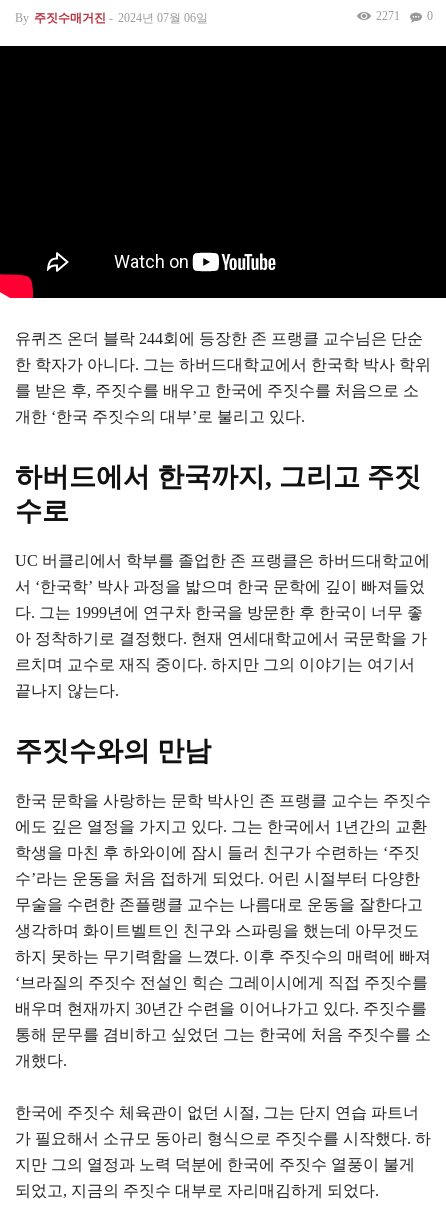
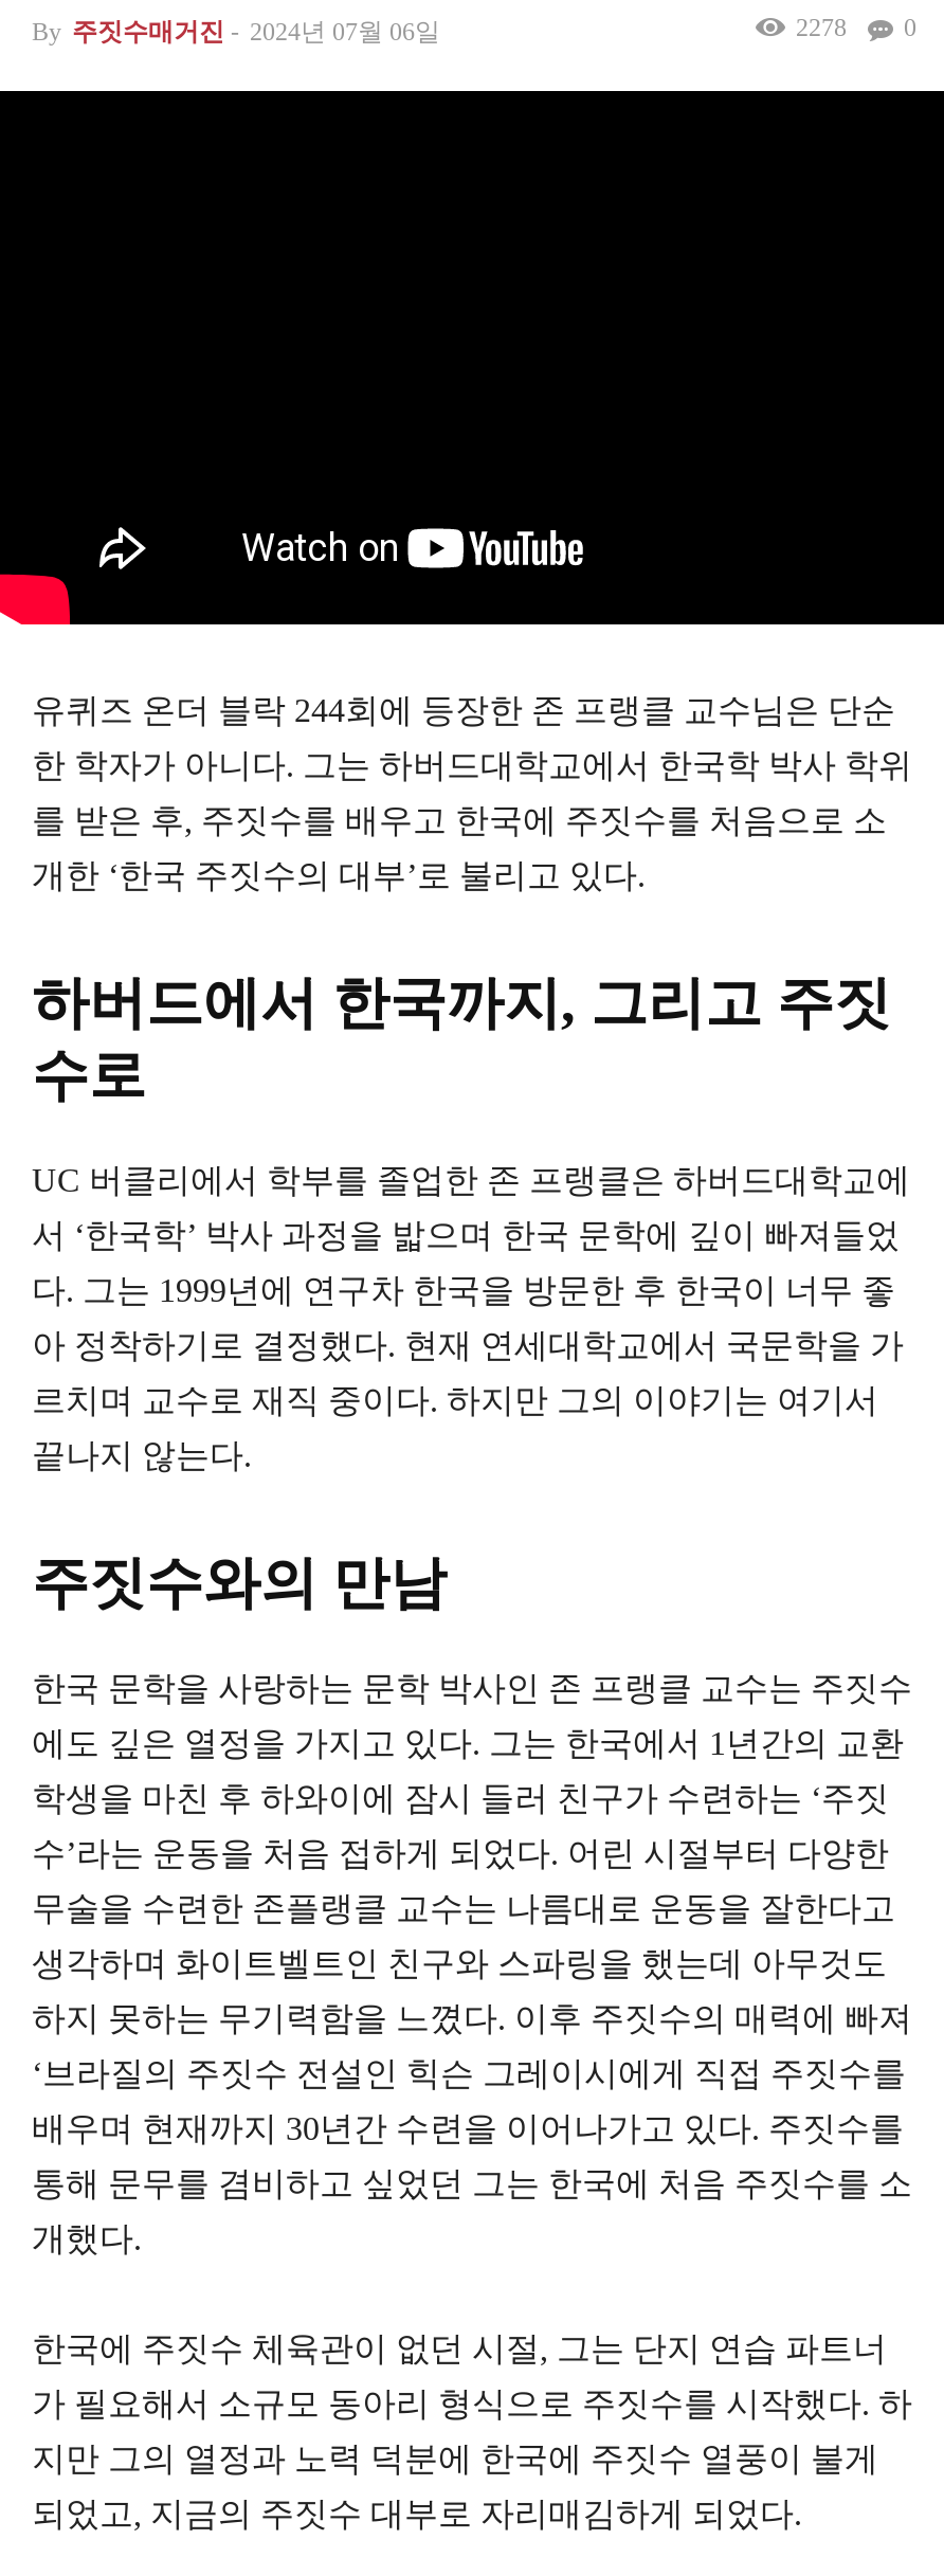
[376,9,433,23] 2271 0 -> [796,13,916,42] 2278 0

